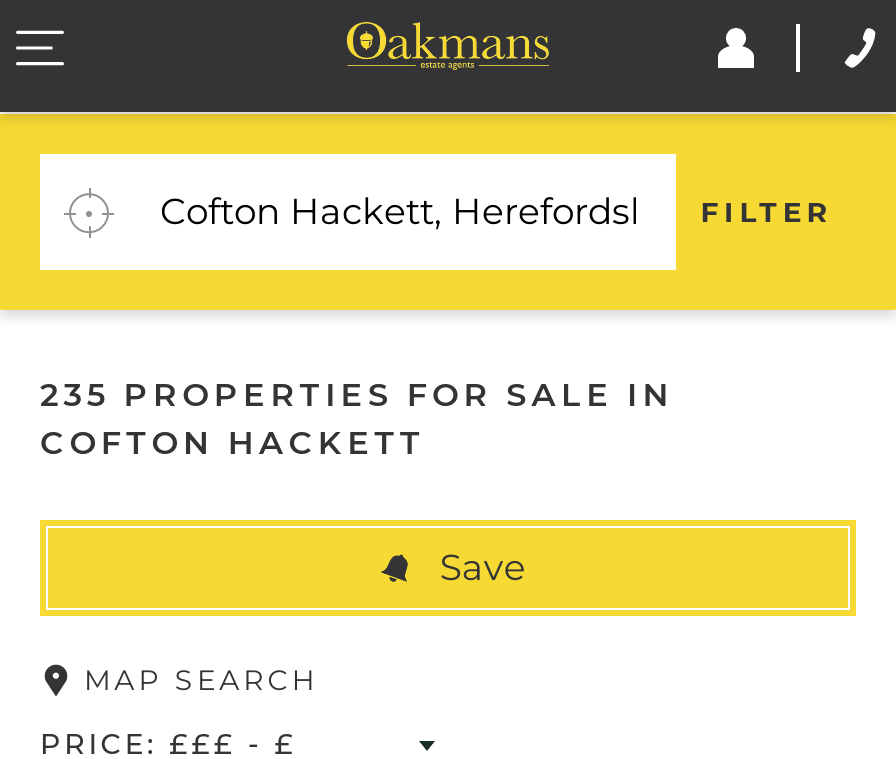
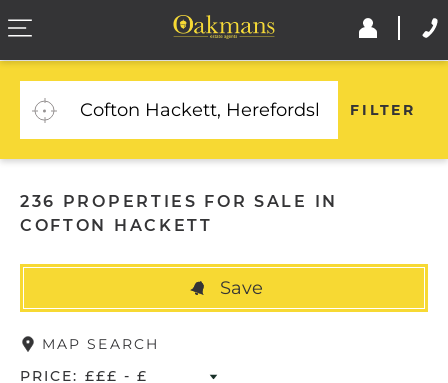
[40,376,674,414] 235 PROPERTIES FOR SALE IN -> [20,192,338,211] 236 PROPERTIES FOR SALE IN

